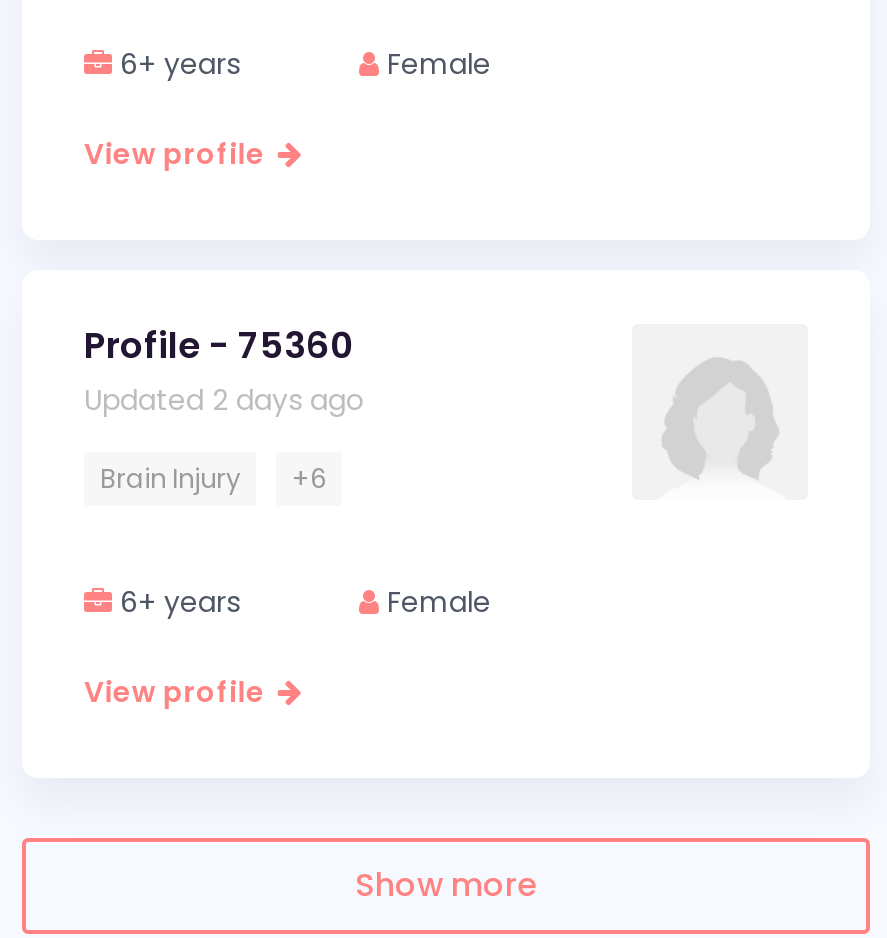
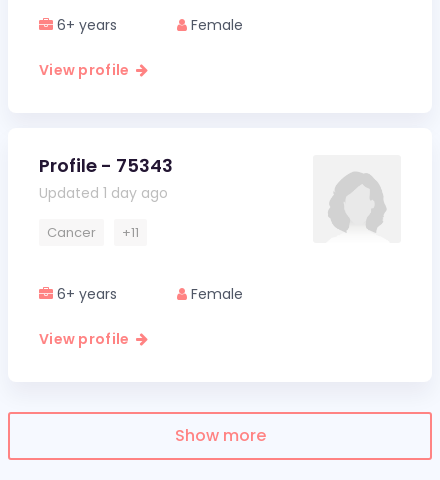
[84,320,364,420] Profile - 75360 | Updated 2 days ago -> [39,153,173,203] Profile - 75343 | Updated 1 day ago
[100,460,326,498] Brain Injury | +6 -> [47,223,139,242] Cancer | +11

